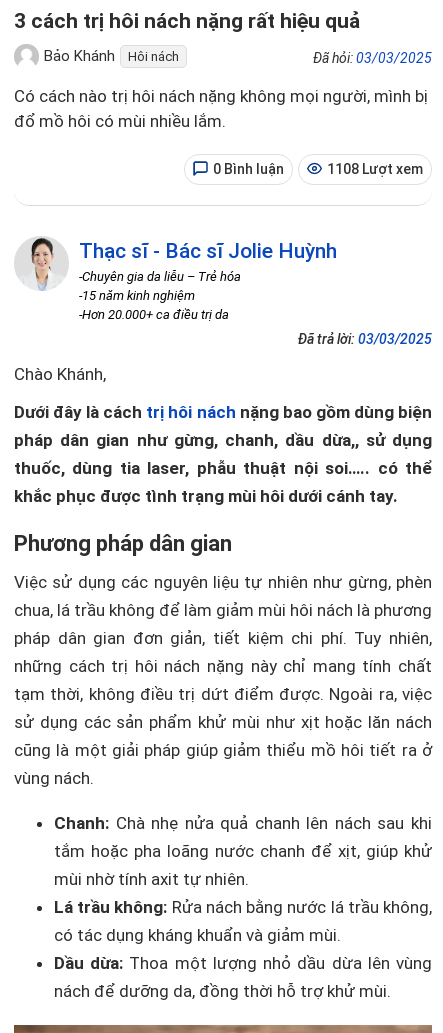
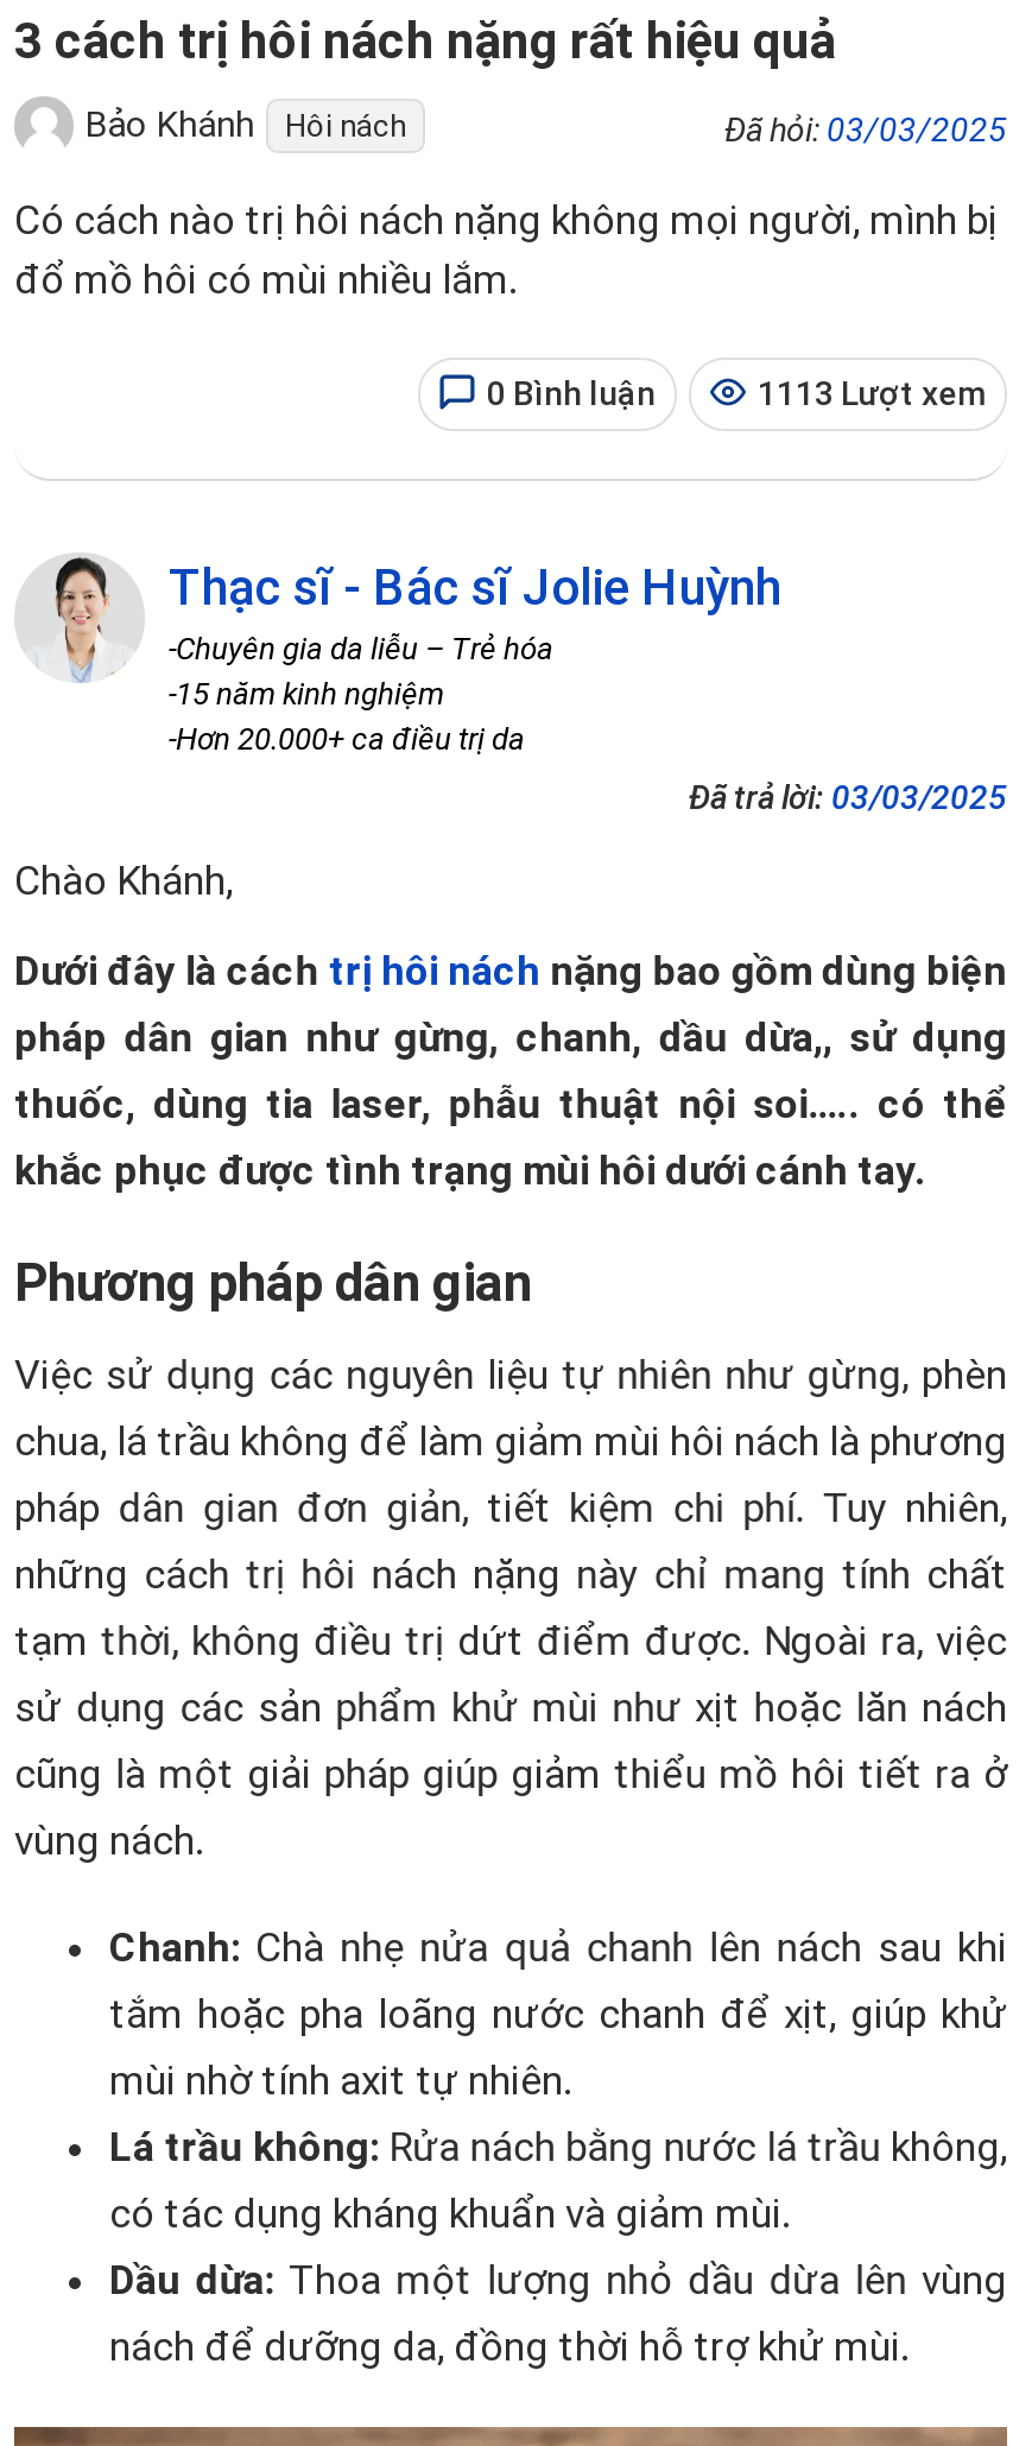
[327,161,423,177] 1108 Lượt xem -> [758,374,986,412] 1113 Lượt xem

